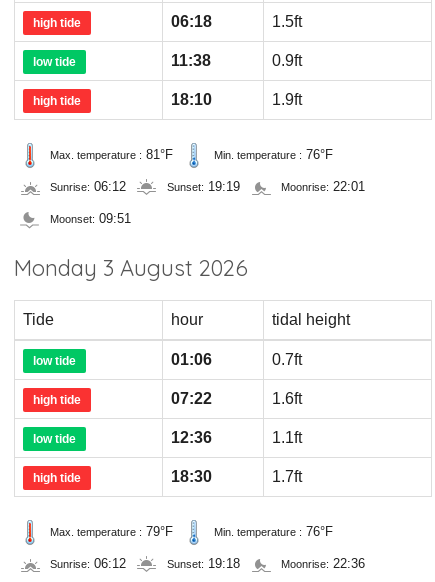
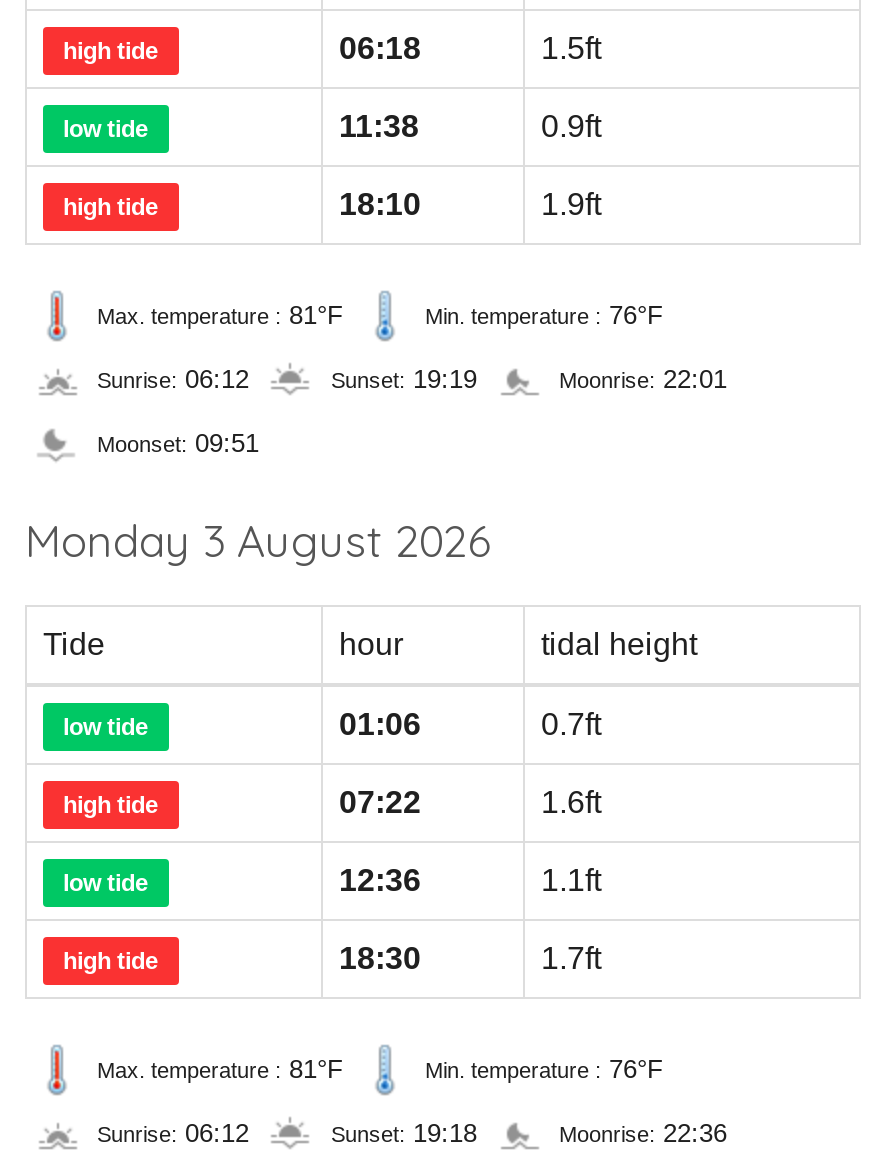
[50,524,173,539] Max. temperature : 79°F -> [97,1054,343,1084] Max. temperature : 81°F

